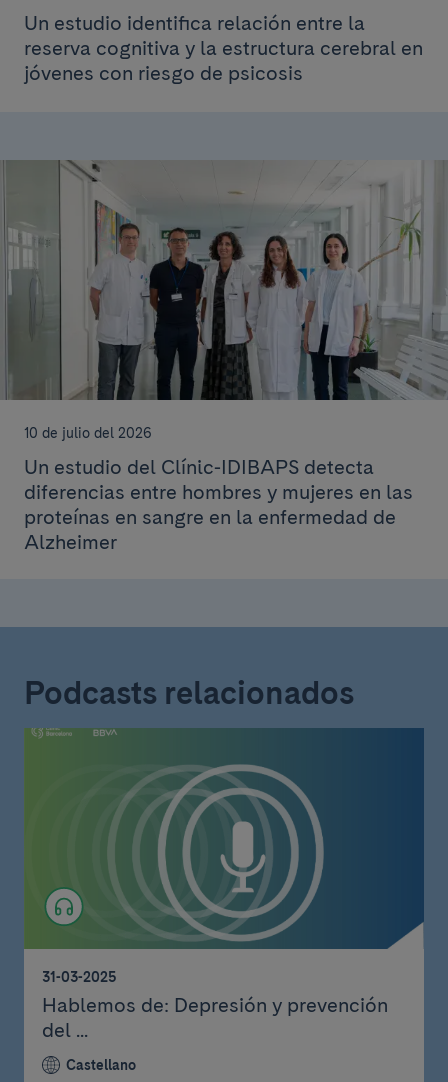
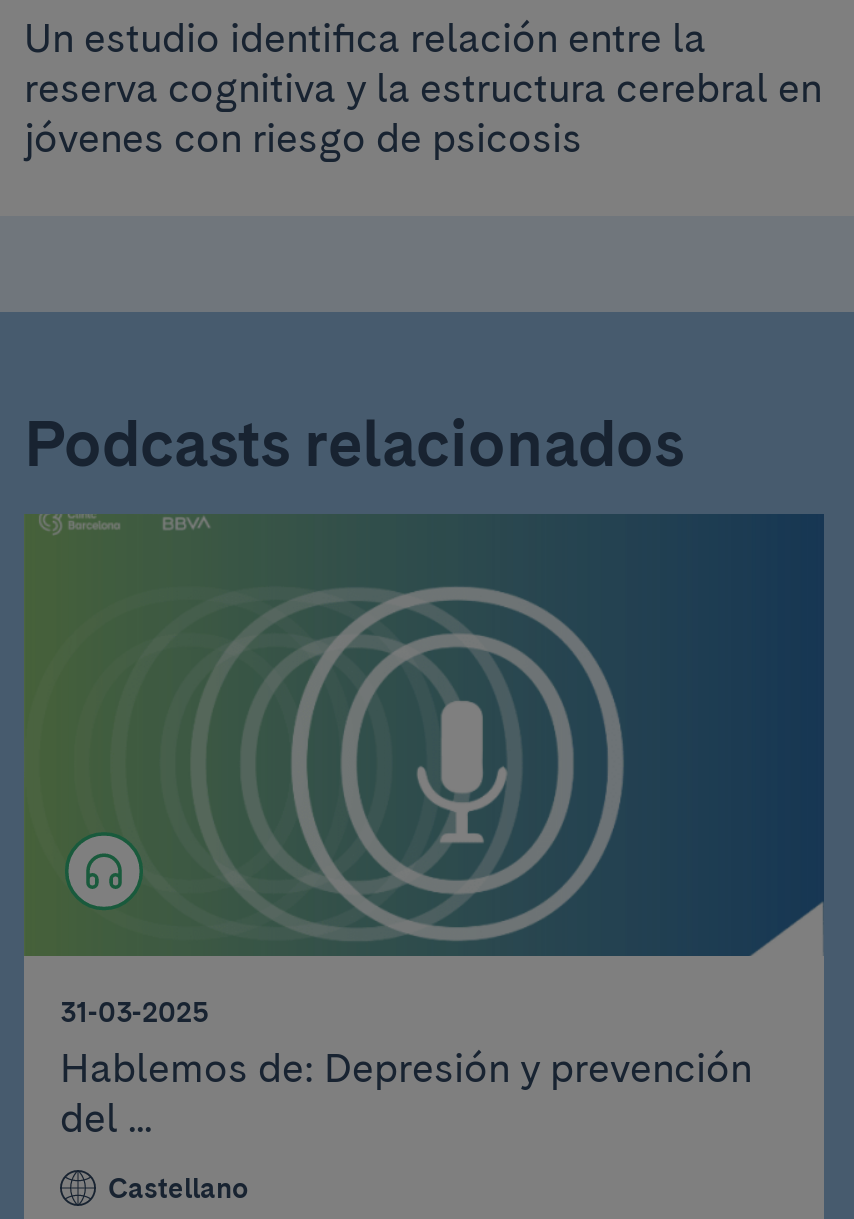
[3,160,445,554] [image] | 10 de julio del 2026 | Un estudio del Clínic-IDIBAPS detecta | diferencias entre hombres y mujeres en las | proteínas en sangre en la enfermedad de | Alzheimer -> none

